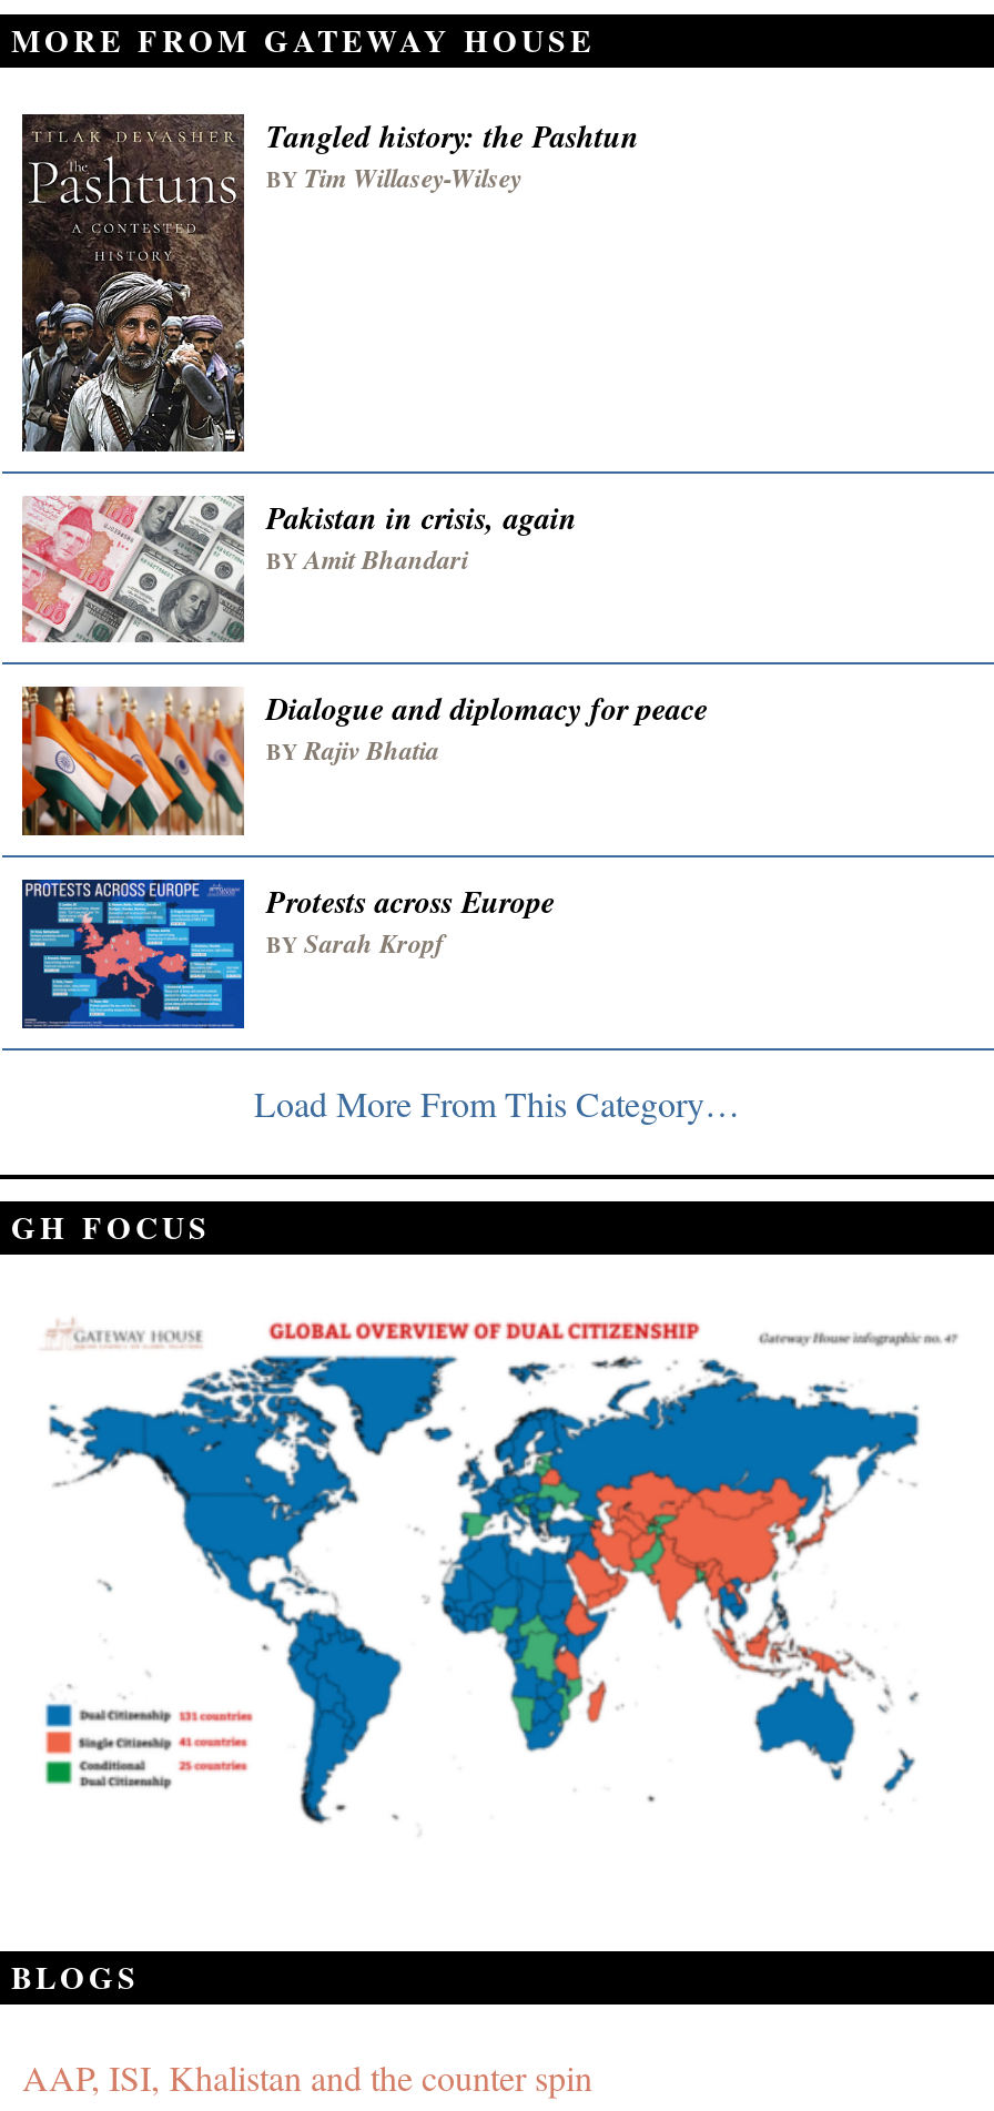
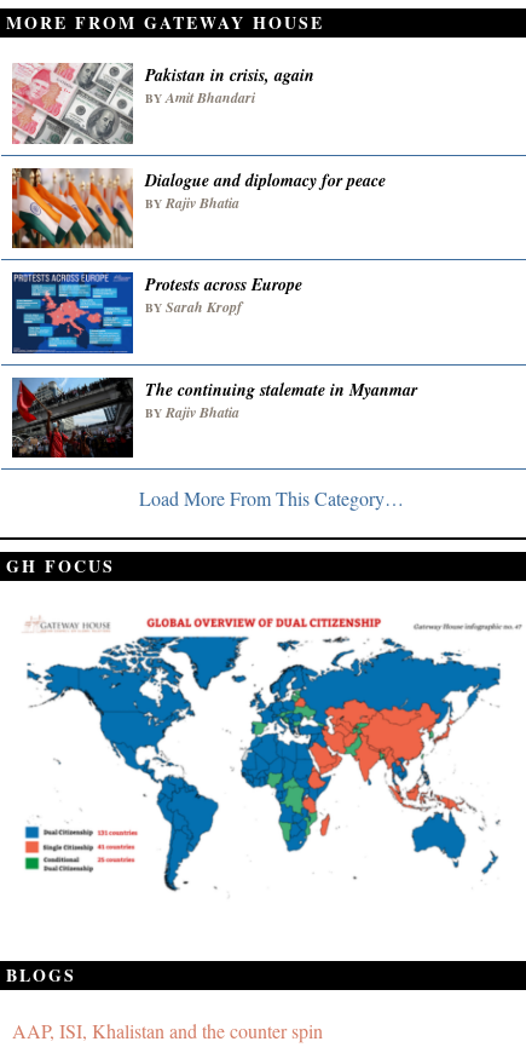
[20,112,639,451] [image] | Tangled history: the Pashtun | BY Tim Willasey-Wilsey -> none
moved [18,491,708,962] -> [10,61,386,317]: [image] | Pakistan in crisis, again | BY Amit Bhandari | Dialogue and diplomacy for peace | BY Rajiv Bhatia | Protests across Europe | BY Sarah Kropf
none -> [11,376,417,459] [image] | The continuing stalemate in Myanmar | BY Rajiv Bhatia

